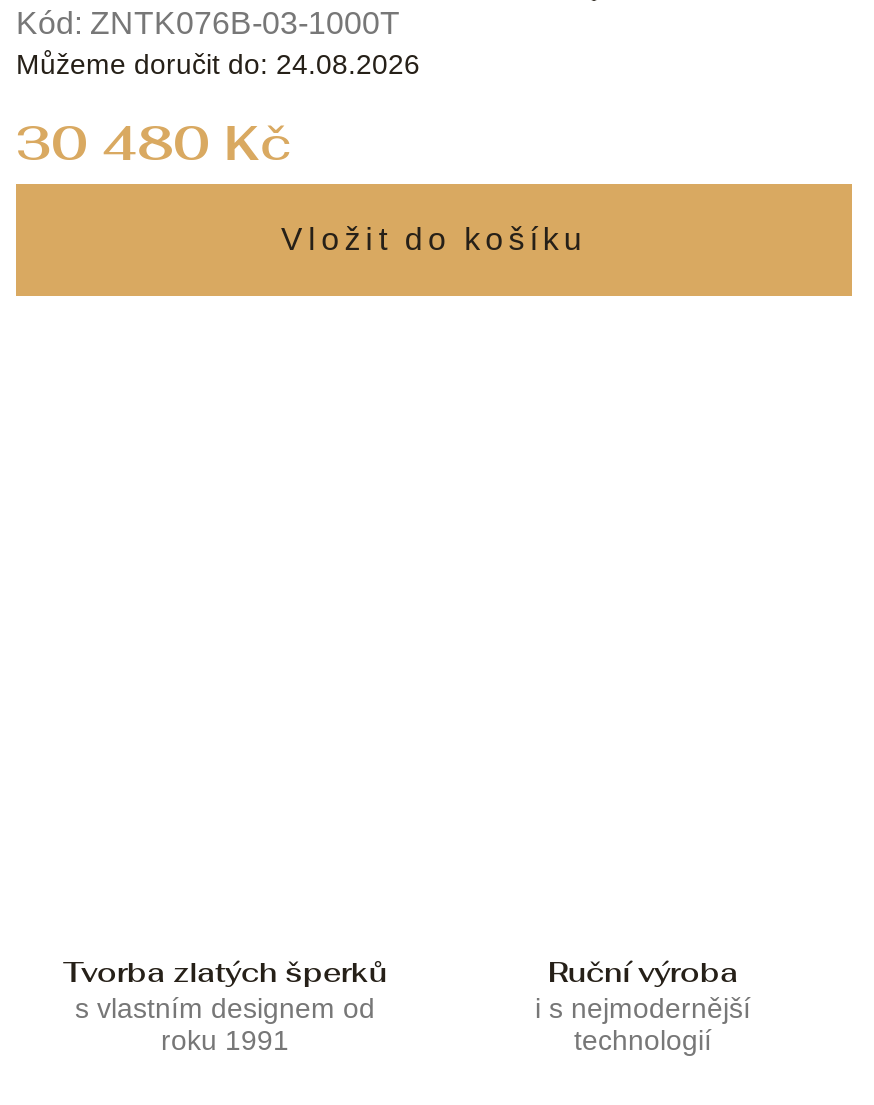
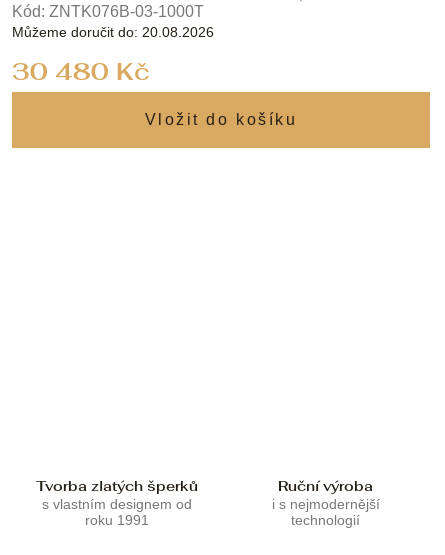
[16,48,420,80] Můžeme doručit do: 24.08.2026 -> [12,24,214,40] Můžeme doručit do: 20.08.2026

